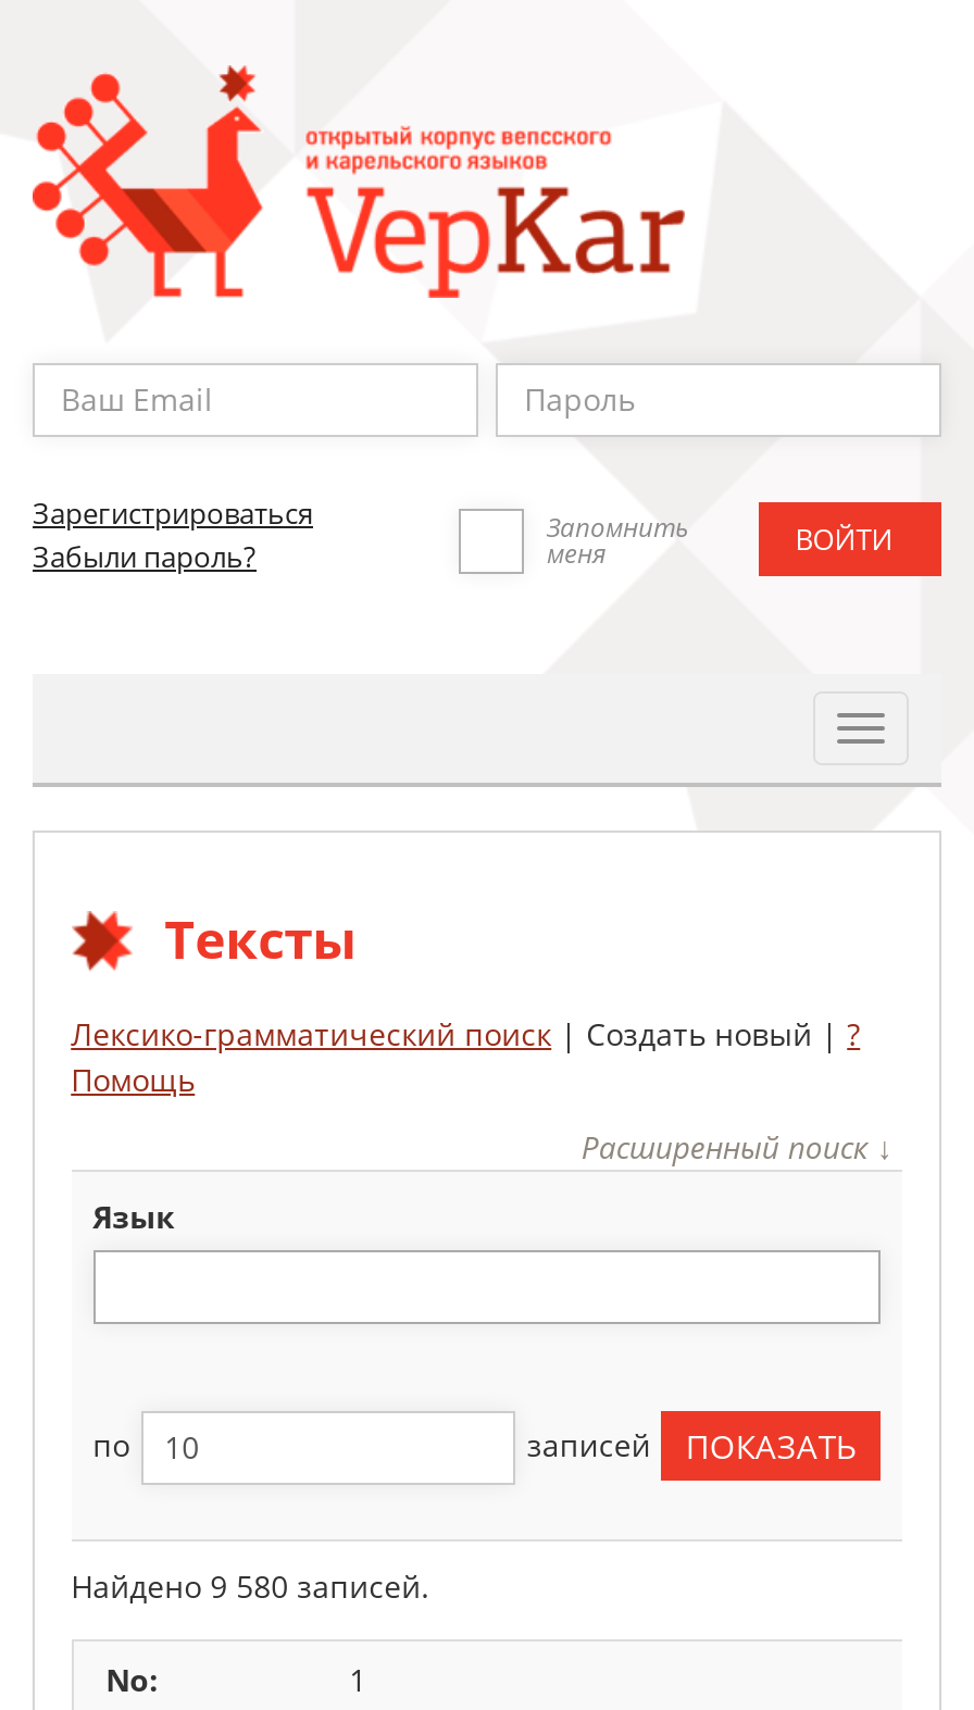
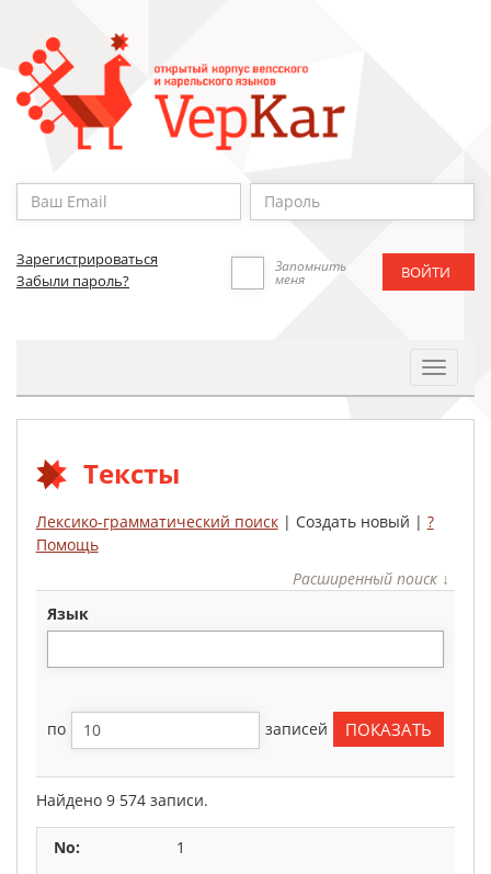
[71,1565,430,1606] Найдено 9 580 записей. -> [36,789,208,810] Найдено 9 574 записи.

